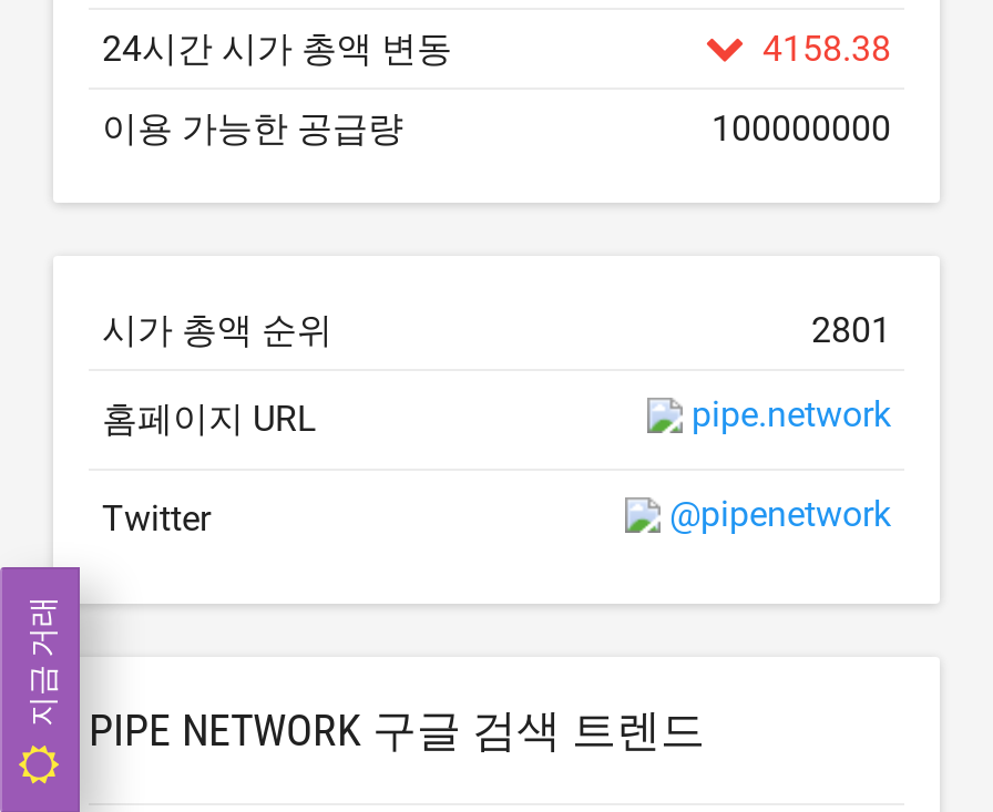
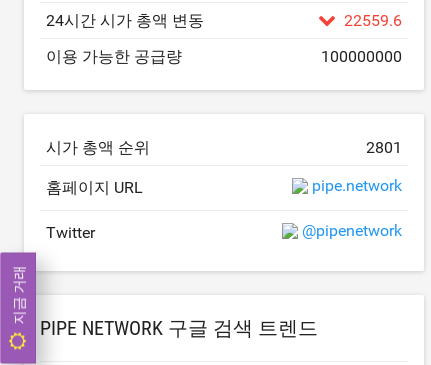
[762,27,891,69] 4158.38 -> [344,10,402,29] 22559.6

